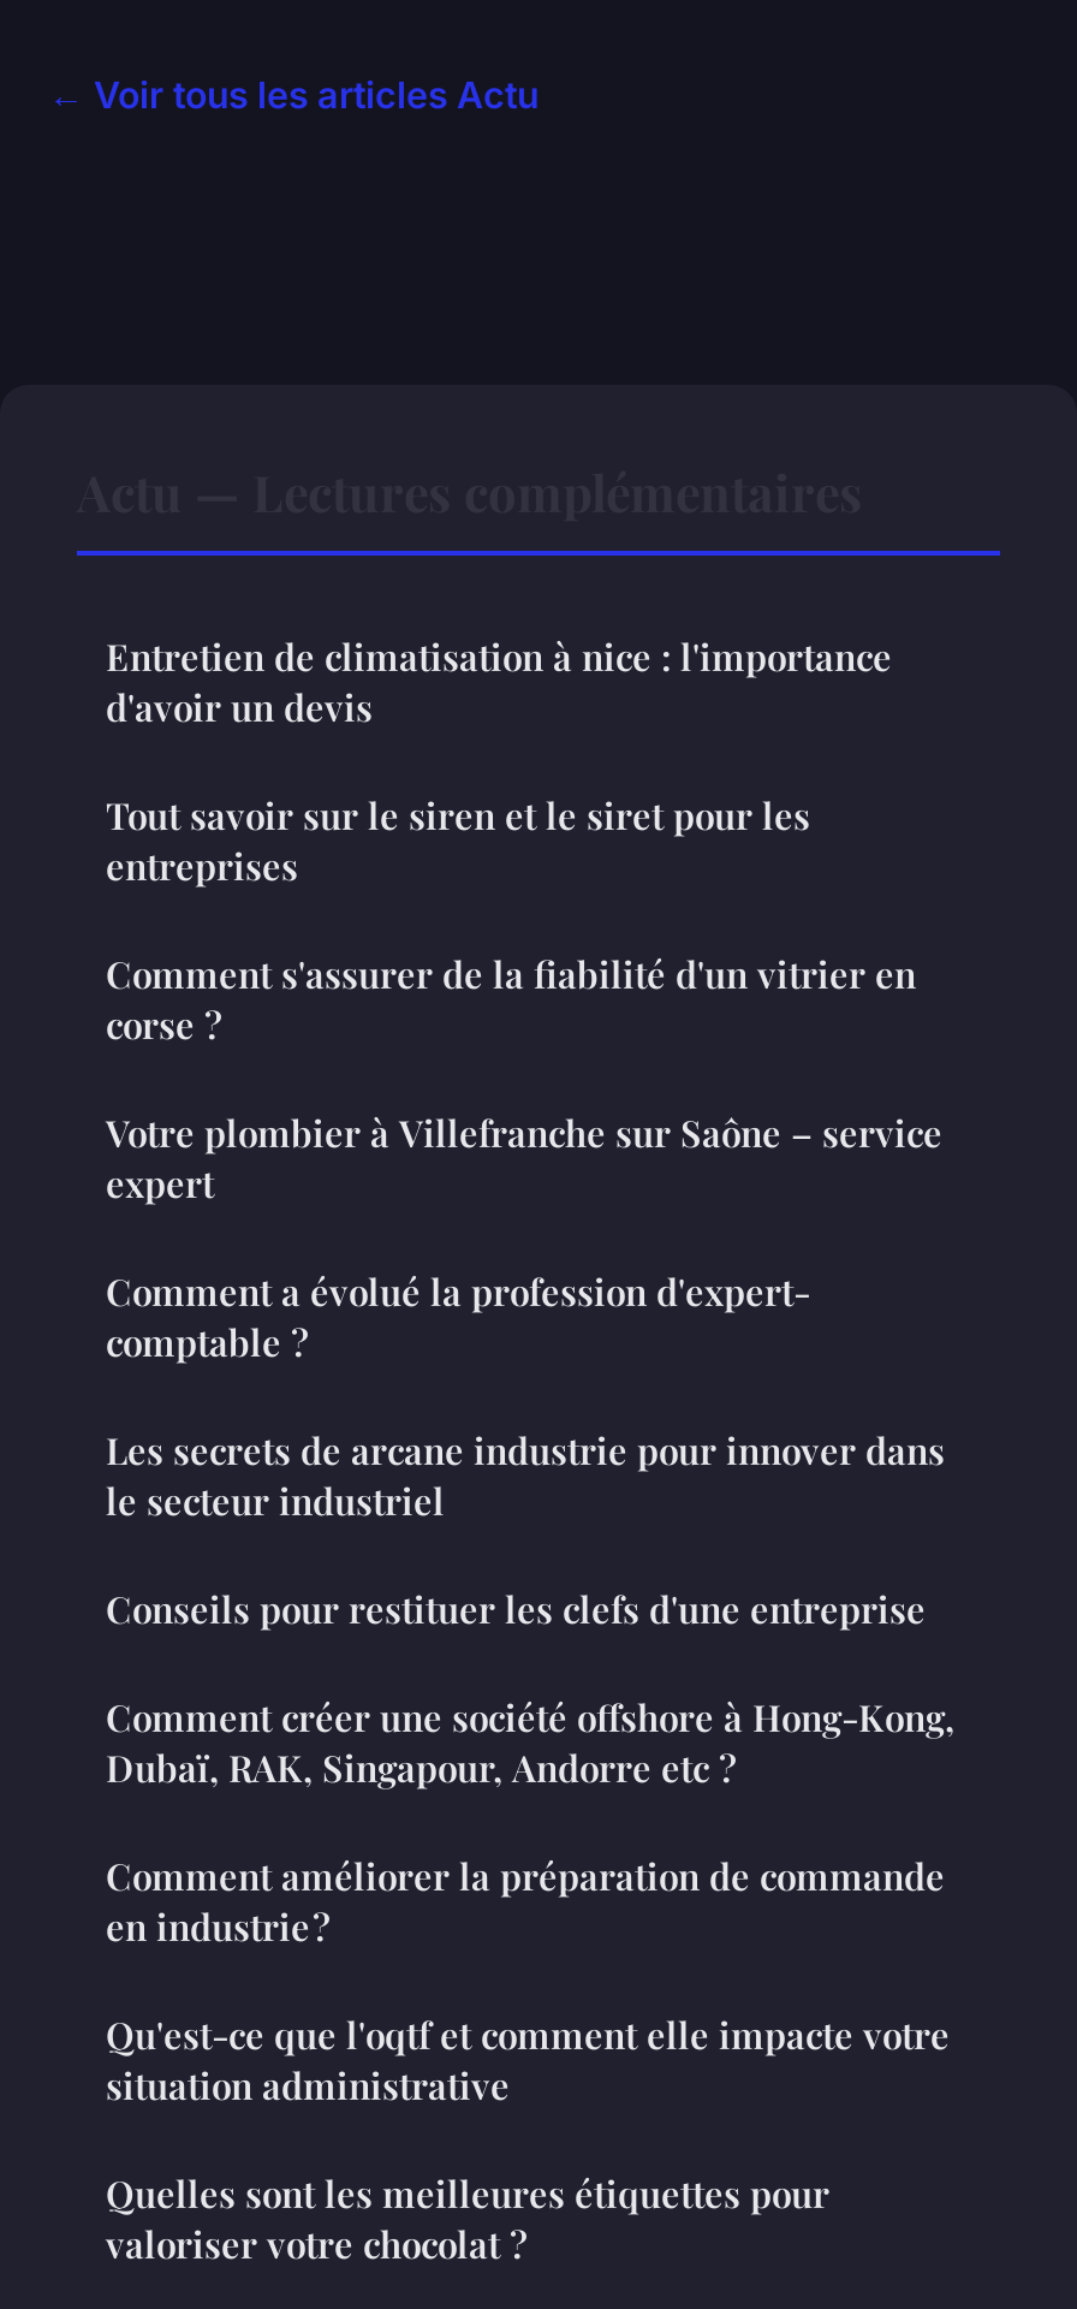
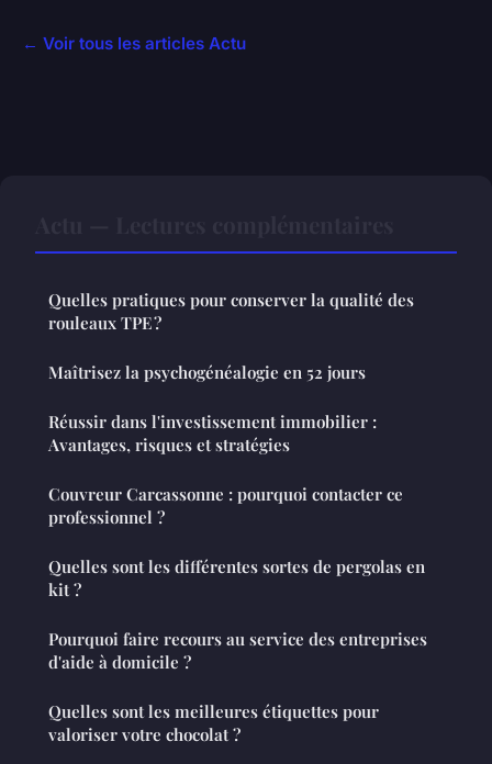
[106,633,954,2109] Entretien de climatisation à nice : l'importance | d'avoir un devis | Tout savoir sur le siren et le siret pour les | entreprises | Comment s'assurer de la fiabilité d'un vitrier en | corse ? | Votre plombier à Villefranche sur Saône – service | expert | Comment a évolué la profession d'expert- | comptable ? | Les secrets de arcane industrie pour innover dans | le secteur industriel | Conseils pour restituer les clefs d'une entreprise | Comment créer une société offshore à Hong-Kong, | Dubaï, RAK, Singapour, Andorre etc ? | Comment améliorer la préparation de commande | en industrie ? | Qu'est-ce que l'oqtf et comment elle impacte votre | situation administrative -> [48,289,427,673] Quelles pratiques pour conserver la qualité des | rouleaux TPE ? | Maîtrisez la psychogénéalogie en 52 jours | Réussir dans l'investissement immobilier : | Avantages, risques et stratégies | Couvreur Carcassonne : pourquoi contacter ce | professionnel ? | Quelles sont les différentes sortes de pergolas en | kit ? | Pourquoi faire recours au service des entreprises | d'aide à domicile ?

